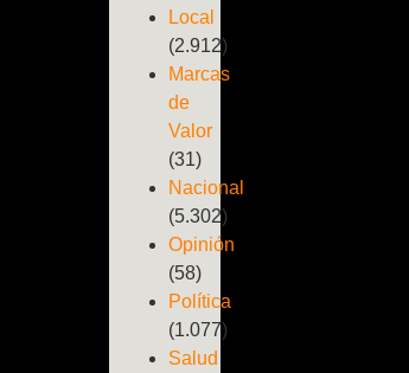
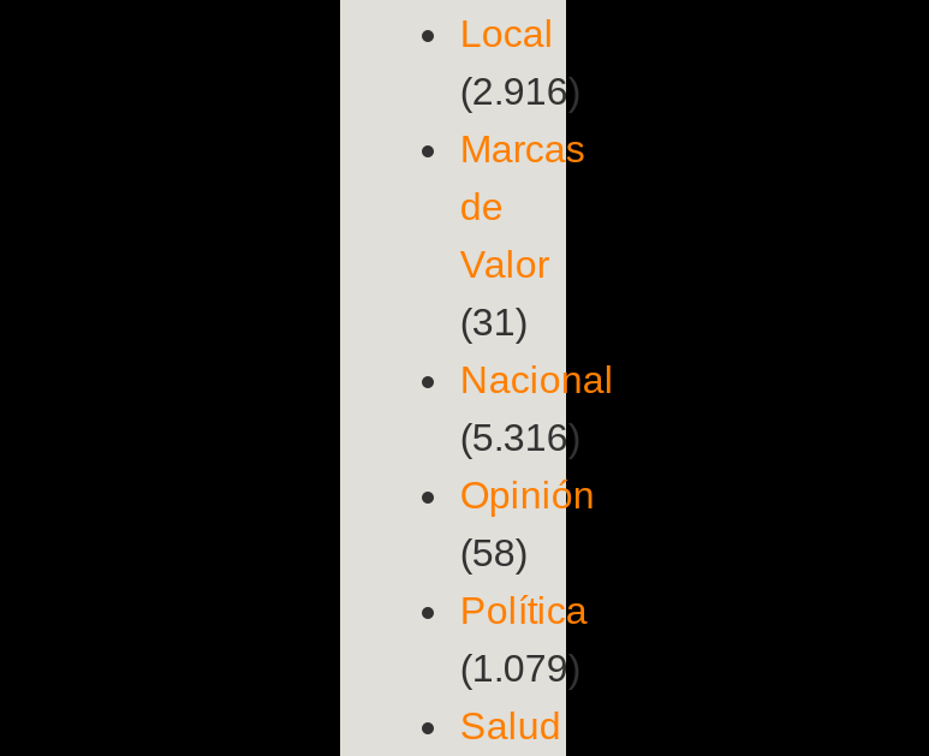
[168,35,227,55] (2.912) -> [460,70,580,111] (2.916)
[168,206,227,226] (5.302) -> [460,416,580,457] (5.316)
[168,319,227,339] (1.077) -> [460,647,580,688] (1.079)

